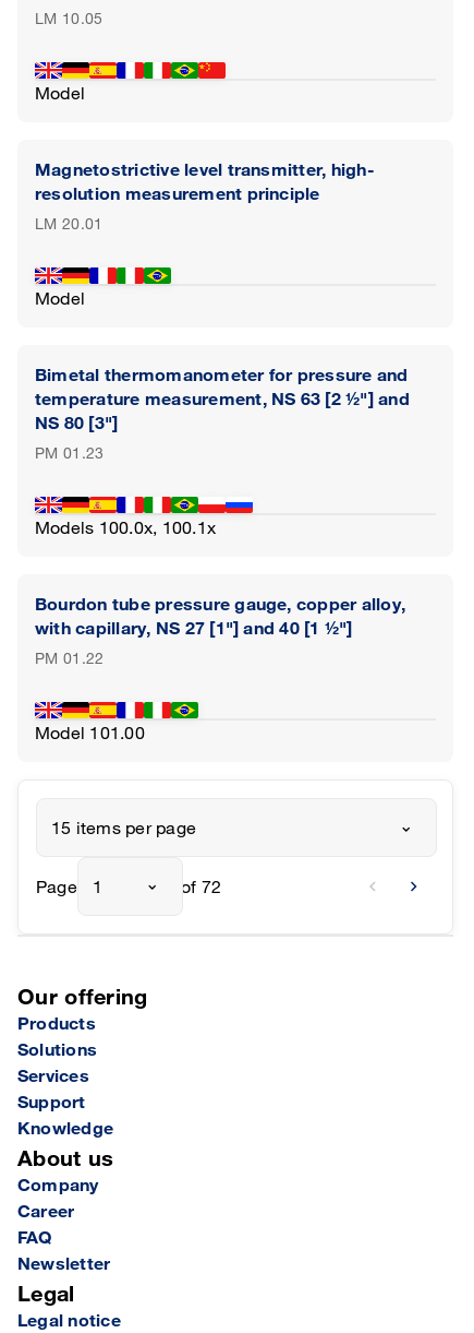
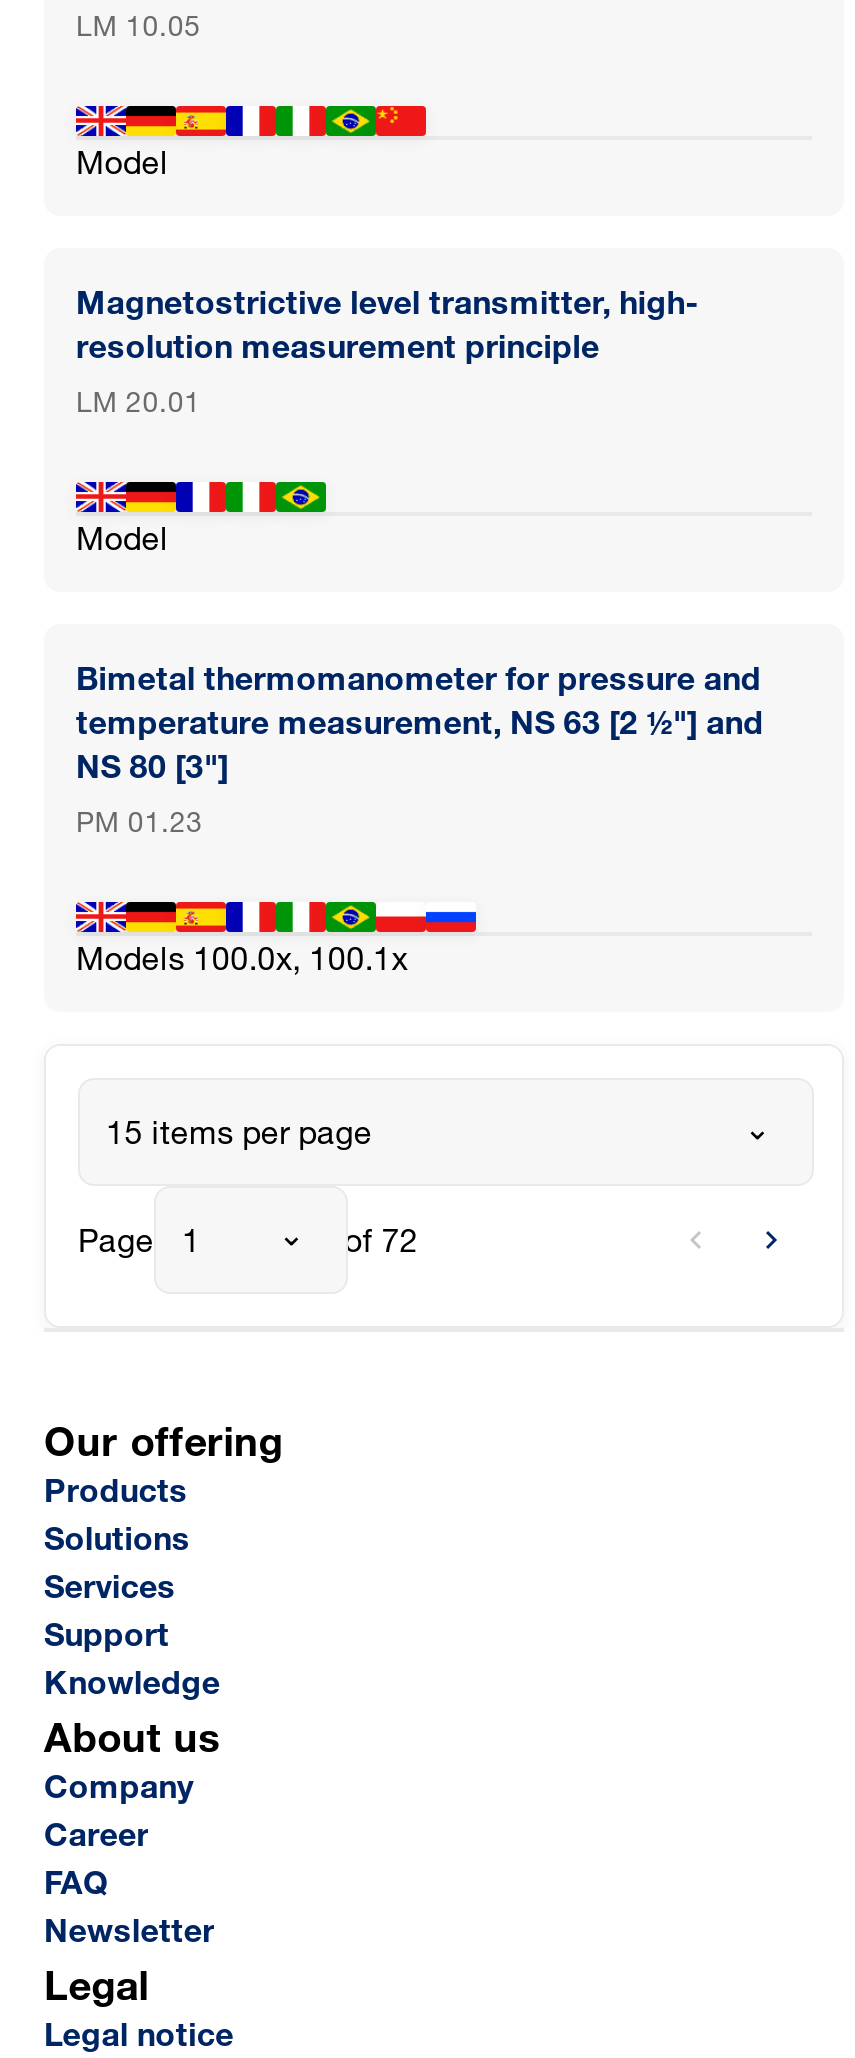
[35,593,405,743] Bourdon tube pressure gauge, copper alloy, | with capillary, NS 27 [1"] and 40 [1 ½"] | PM 01.22 | Model 101.00 -> none

